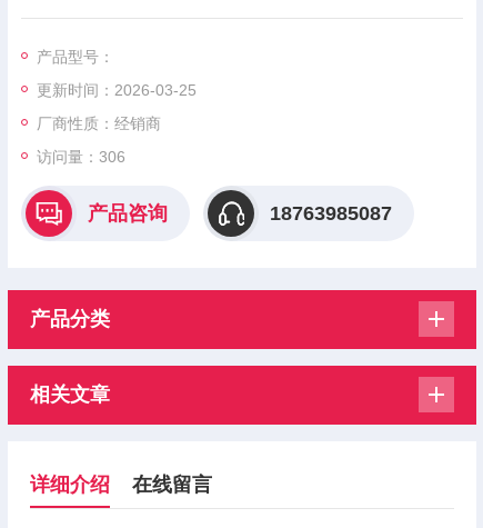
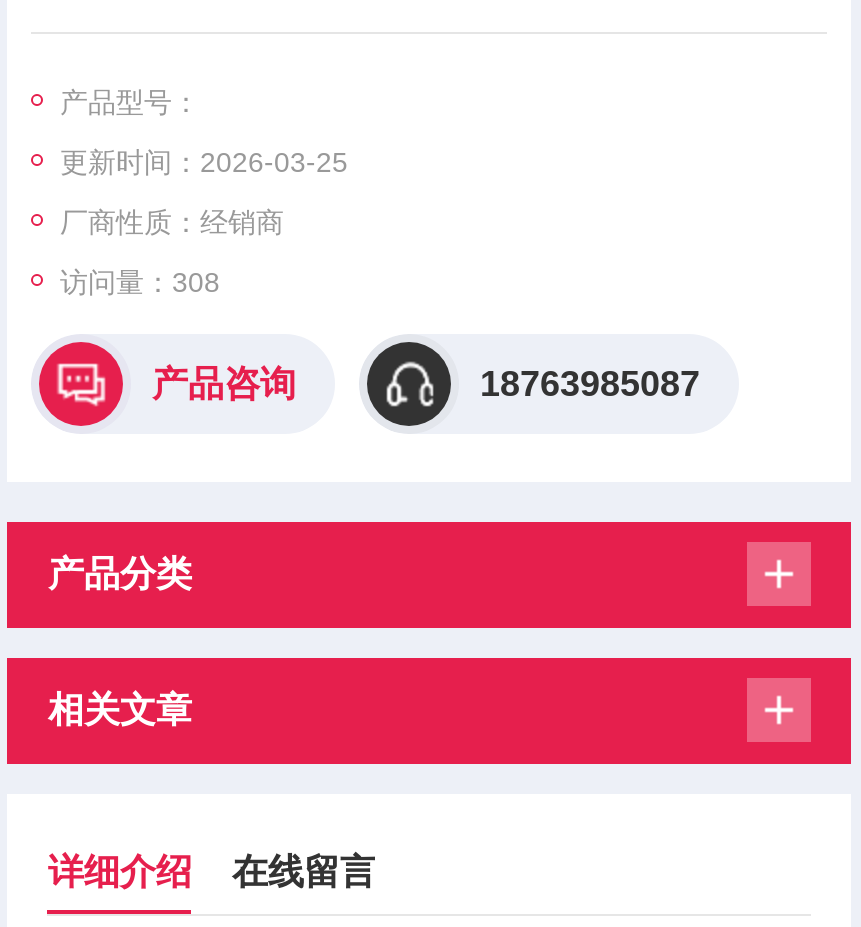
[37,148,126,166] 访问量：306 -> [60,266,220,298] 访问量：308

